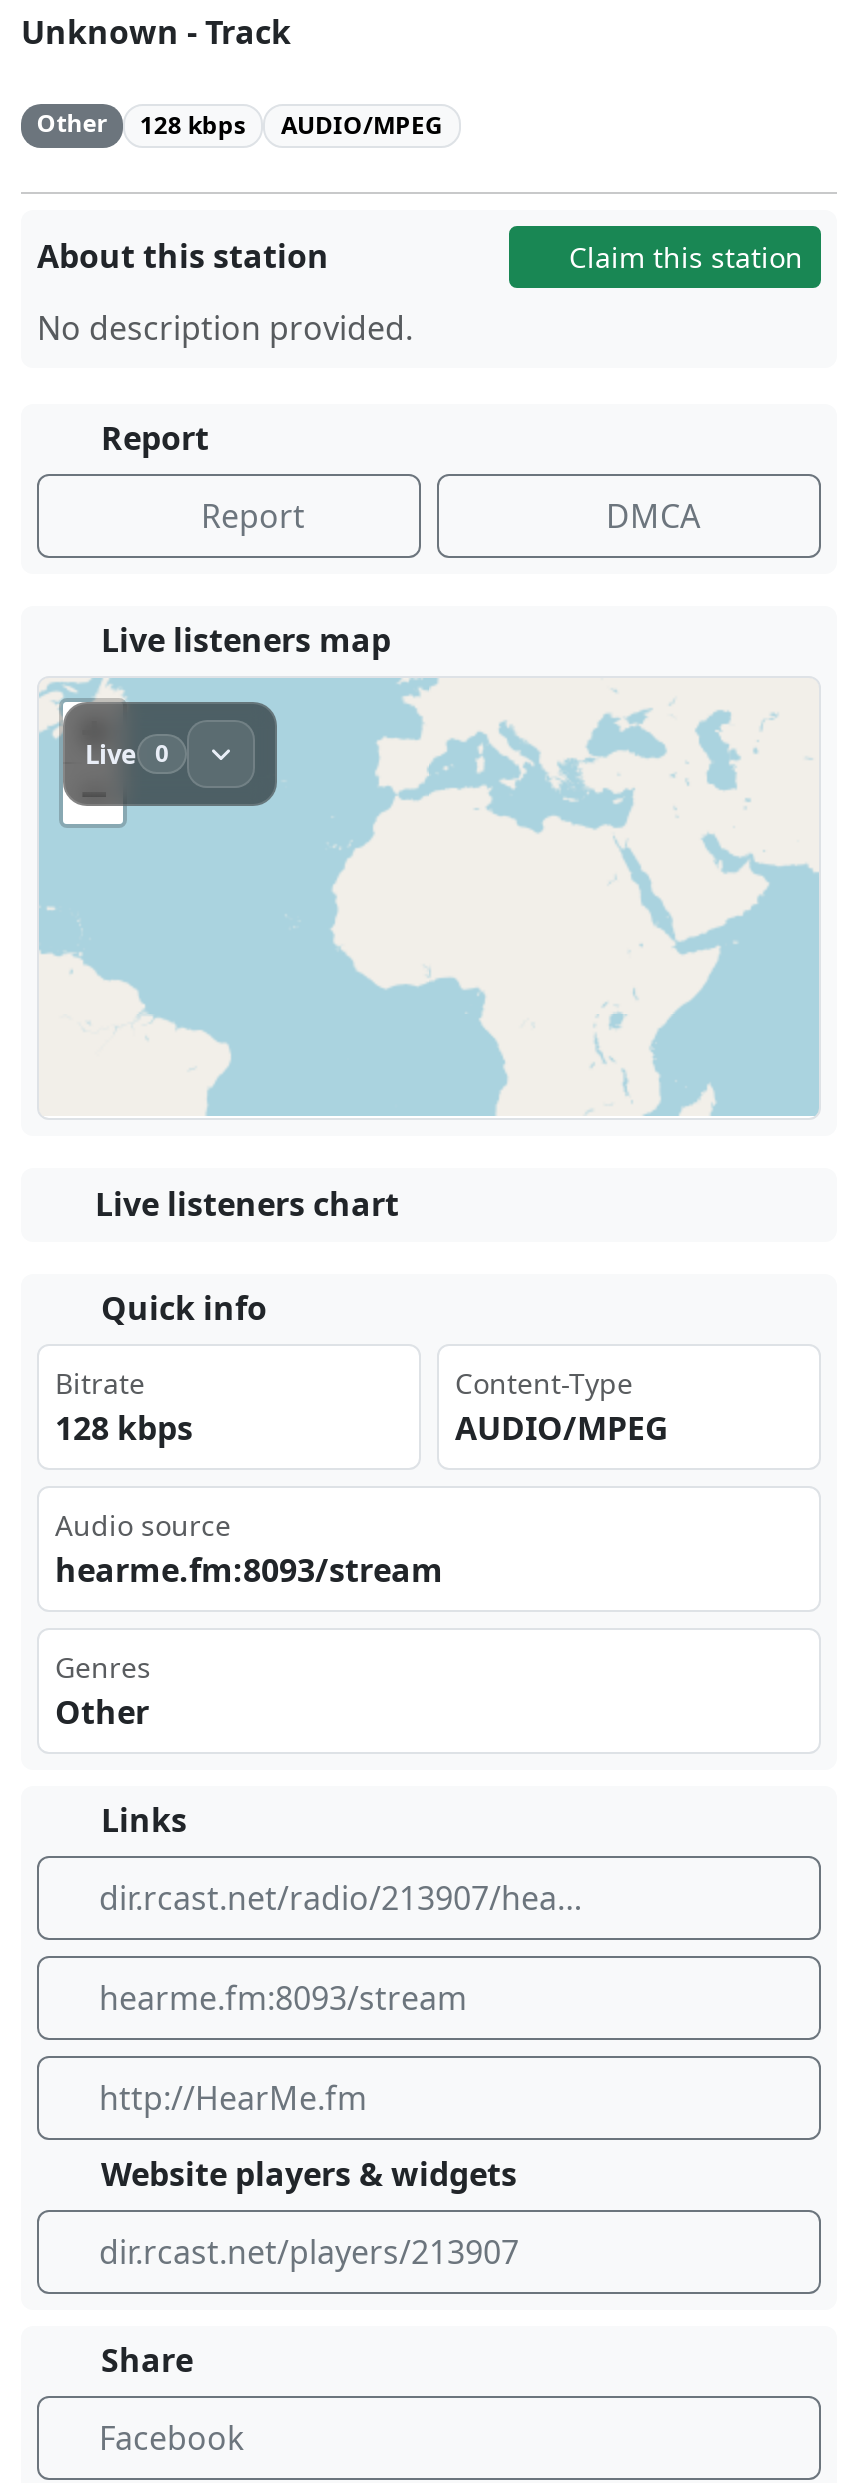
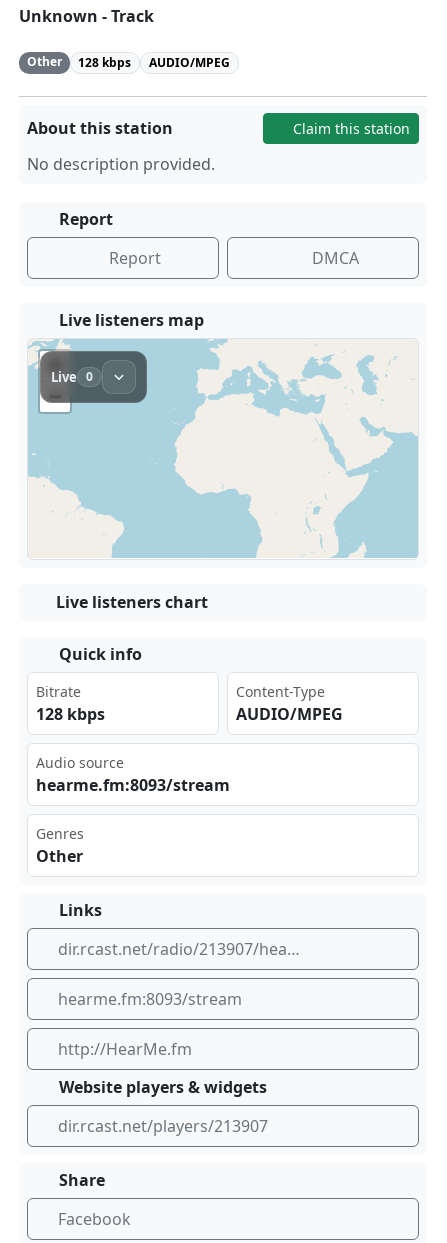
[55,1548,443,1592] hearme .fm‍ ‍:80‌93/stream -> [36,774,230,796] hea‌rme.fm‍:8093/‍str eam

